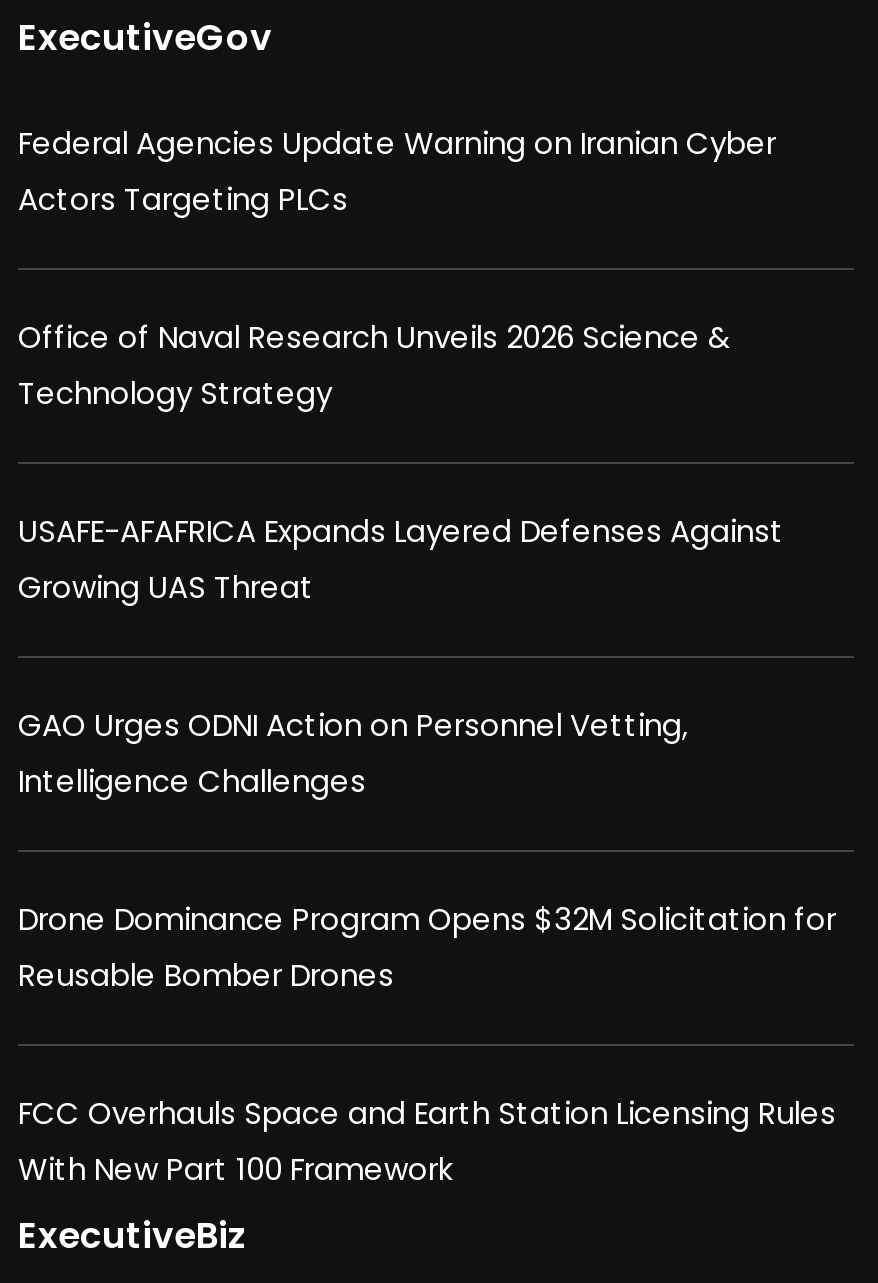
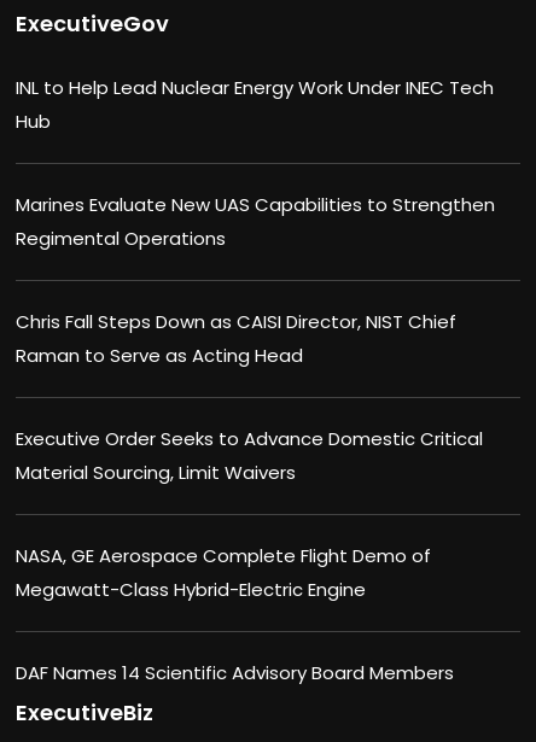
[18,122,776,220] Federal Agencies Update Warning on Iranian Cyber | Actors Targeting PLCs -> [16,75,494,134] INL to Help Lead Nuclear Energy Work Under INEC Tech | Hub
[18,316,730,414] Office of Naval Research Unveils 2026 Science & | Technology Strategy -> [16,192,495,251] Marines Evaluate New UAS Capabilities to Strengthen | Regimental Operations
[18,510,784,608] USAFE-AFAFRICA Expands Layered Defenses Against | Growing UAS Threat -> [16,309,456,368] Chris Fall Steps Down as CAISI Director, NIST Chief | Raman to Serve as Acting Head
[18,704,688,802] GAO Urges ODNI Action on Personnel Vetting, | Intelligence Challenges -> [16,426,483,485] Executive Order Seeks to Advance Domestic Critical | Material Sourcing, Limit Waivers
[18,898,836,996] Drone Dominance Program Opens $32M Solicitation for | Reusable Bomber Drones -> [16,543,431,602] NASA, GE Aerospace Complete Flight Demo of | Megawatt-Class Hybrid-Electric Engine
[18,1092,836,1190] FCC Overhauls Space and Earth Station Licensing Rules | With New Part 100 Framework -> [16,660,454,685] DAF Names 14 Scientific Advisory Board Members

